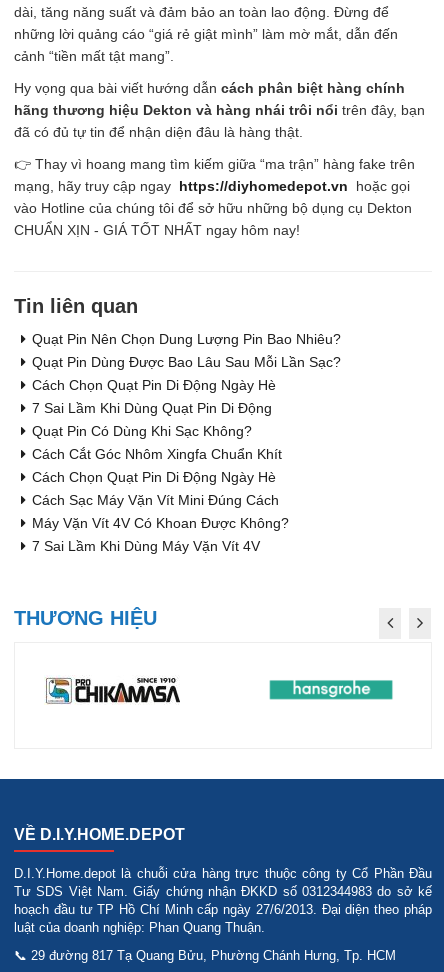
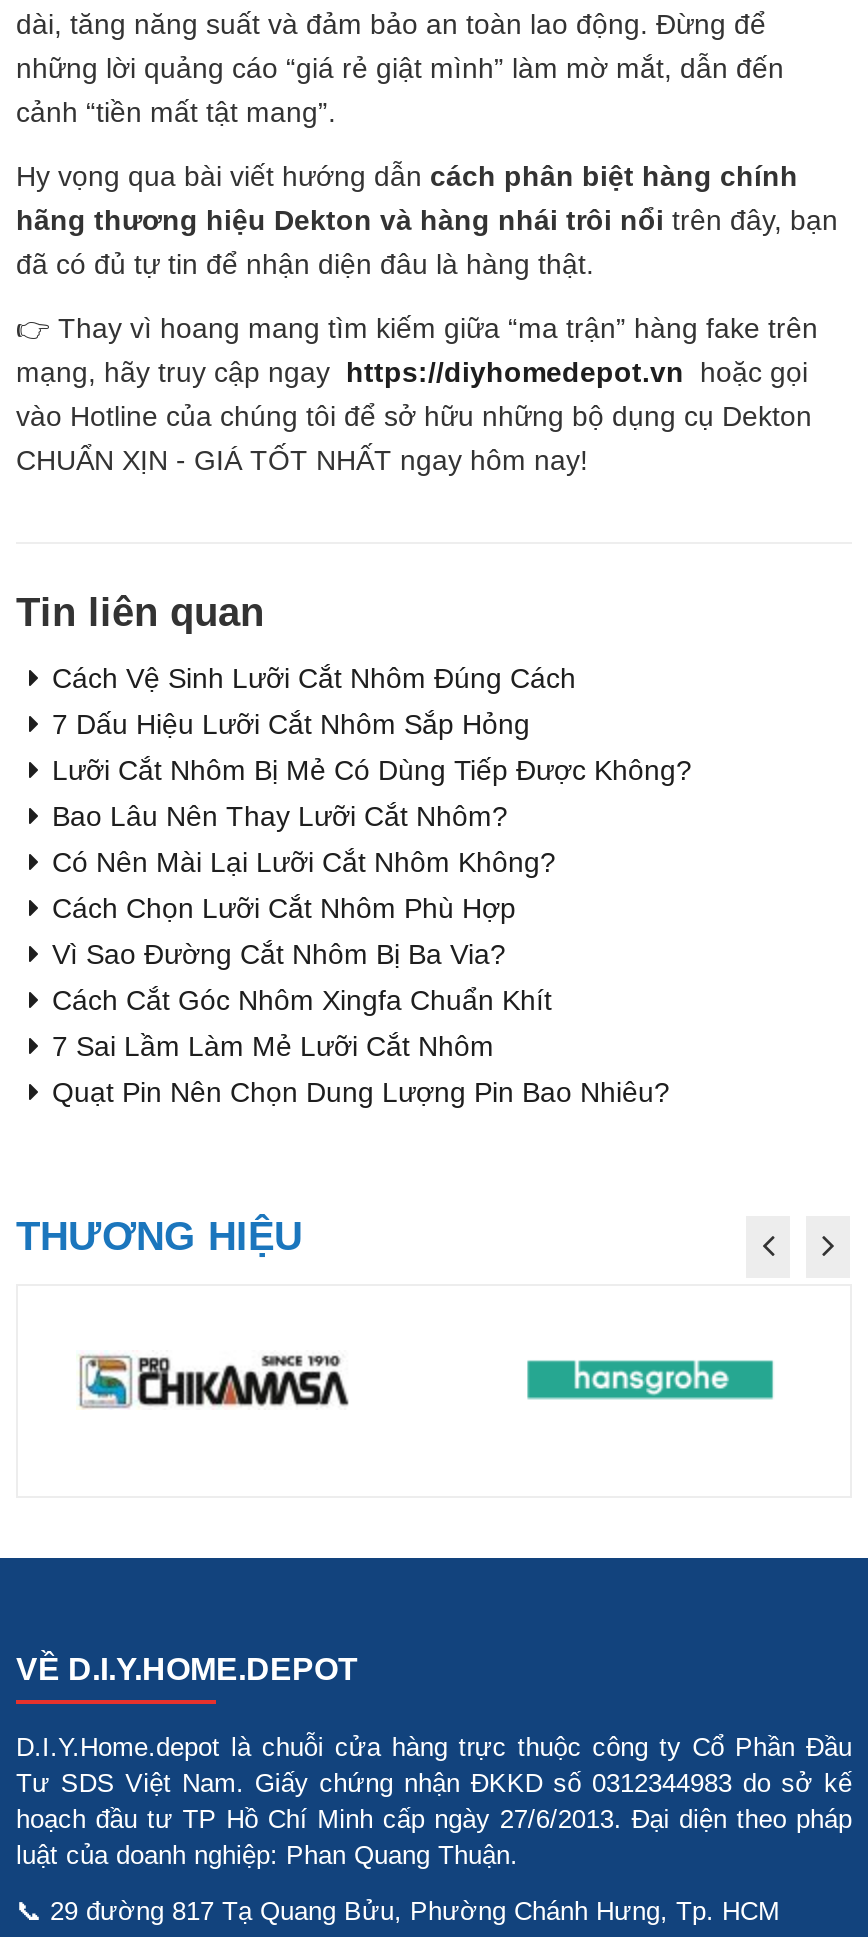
none -> [52,662,692,1062] Cách Vệ Sinh Lưỡi Cắt Nhôm Đúng Cách | 7 Dấu Hiệu Lưỡi Cắt Nhôm Sắp Hỏng | Lưỡi Cắt Nhôm Bị Mẻ Có Dùng Tiếp Được Không? | Bao Lâu Nên Thay Lưỡi Cắt Nhôm? | Có Nên Mài Lại Lưỡi Cắt Nhôm Không? | Cách Chọn Lưỡi Cắt Nhôm Phù Hợp | Vì Sao Đường Cắt Nhôm Bị Ba Via? | 7 Sai Lầm Làm Mẻ Lưỡi Cắt Nhôm
moved [32,331,341,347] -> [52,1076,670,1108]: Quạt Pin Nên Chọn Dung Lượng Pin Bao Nhiêu?
[32,354,341,554] Quạt Pin Dùng Được Bao Lâu Sau Mỗi Lần Sạc? | Cách Chọn Quạt Pin Di Động Ngày Hè | 7 Sai Lầm Khi Dùng Quạt Pin Di Động | Quạt Pin Có Dùng Khi Sạc Không? | Cách Chọn Quạt Pin Di Động Ngày Hè | Cách Sạc Máy Vặn Vít Mini Đúng Cách | Máy Vặn Vít 4V Có Khoan Được Không? | 7 Sai Lầm Khi Dùng Máy Vặn Vít 4V -> none
moved [32,446,282,462] -> [52,984,552,1016]: Cách Cắt Góc Nhôm Xingfa Chuẩn Khít

